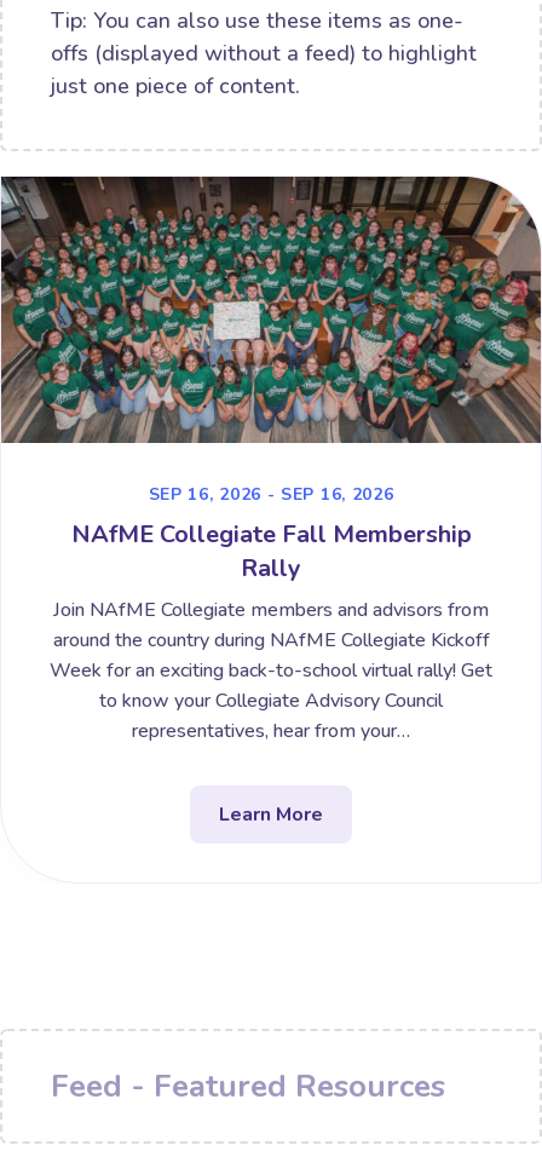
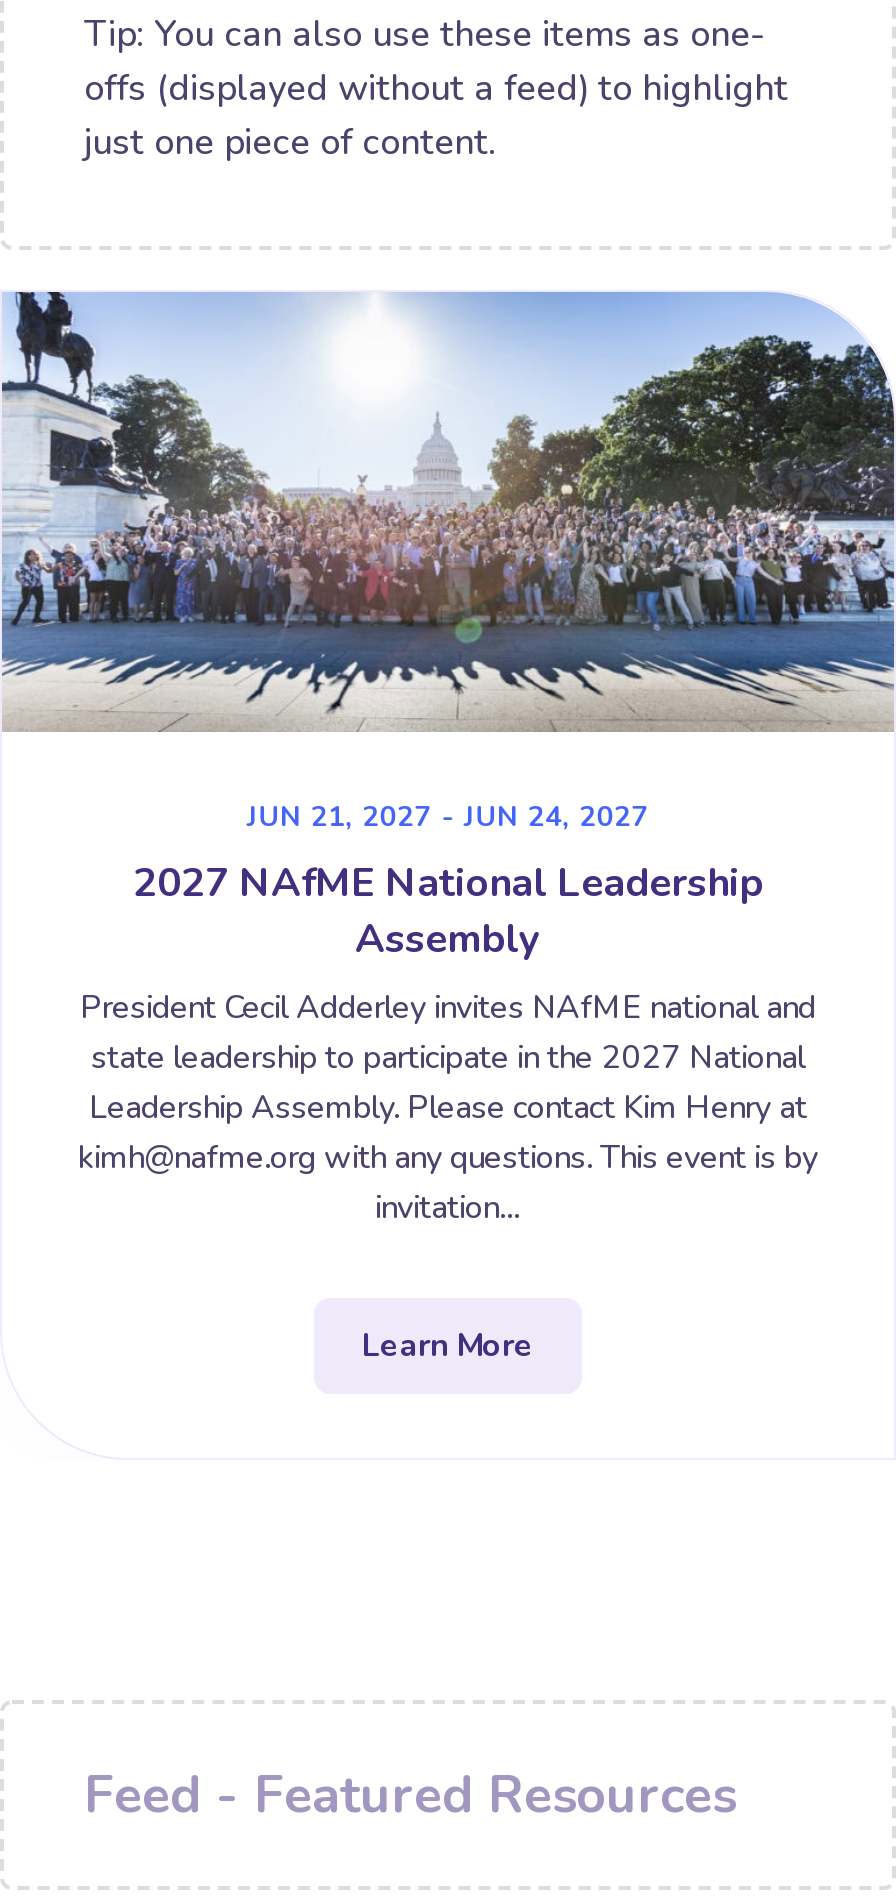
[4,175,538,745] [image] | SEP 16, 2026 - SEP 16, 2026 | NAfME Collegiate Fall Membership | Rally | Join NAfME Collegiate members and advisors from | around the country during NAfME Collegiate Kickoff | Week for an exciting back-to-school virtual rally! Get | to know your Collegiate Advisory Council | representatives, hear from your… -> [6,290,890,1231] [image] | JUN 21, 2027 - JUN 24, 2027 | 2027 NAfME National Leadership | Assembly | President Cecil Adderley invites NAfME national and | state leadership to participate in the 2027 National | Leadership Assembly. Please contact Kim Henry at | kimh@nafme.org with any questions. This event is by | invitation…

